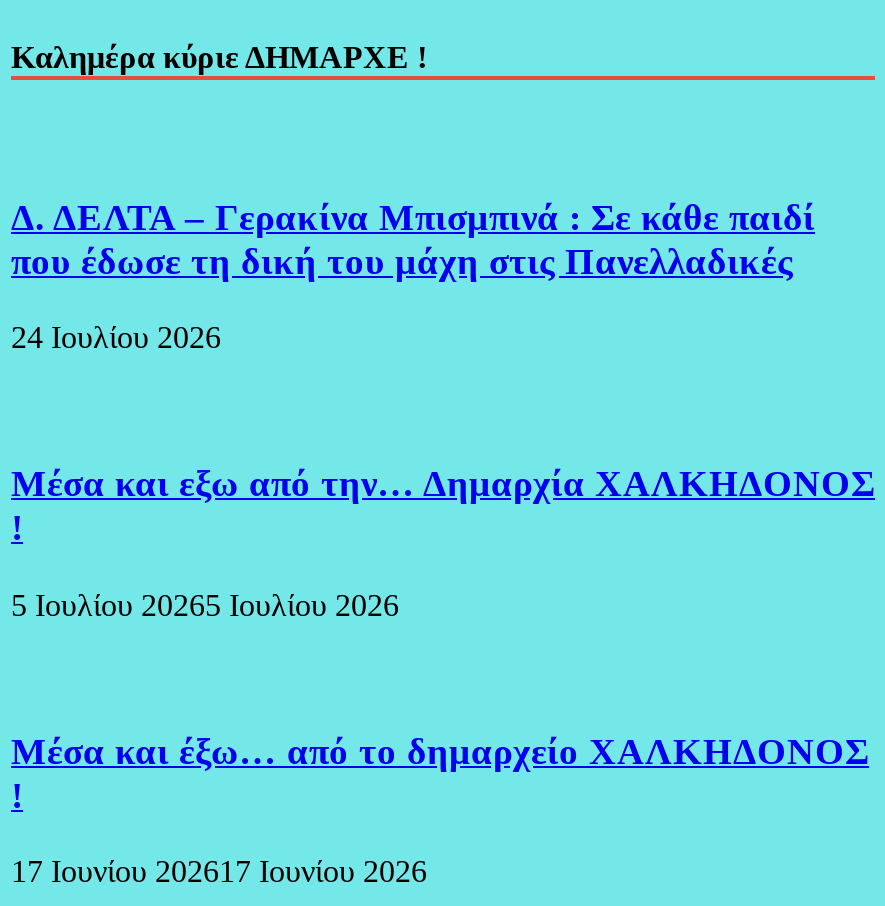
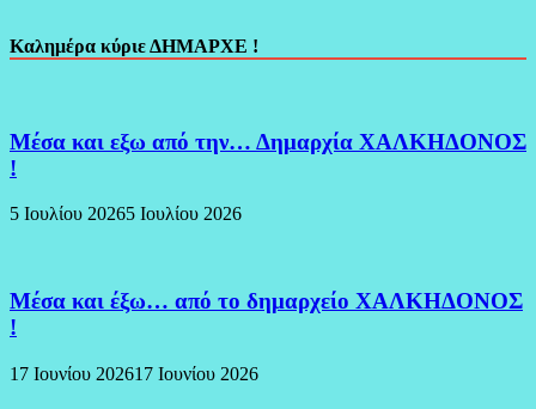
[11,195,815,355] Δ. ΔΕΛΤΑ – Γερακίνα Μπισμπινά : Σε κάθε παιδί | που έδωσε τη δική του μάχη στις Πανελλαδικές | 24 Ιουλίου 2026 -> none

